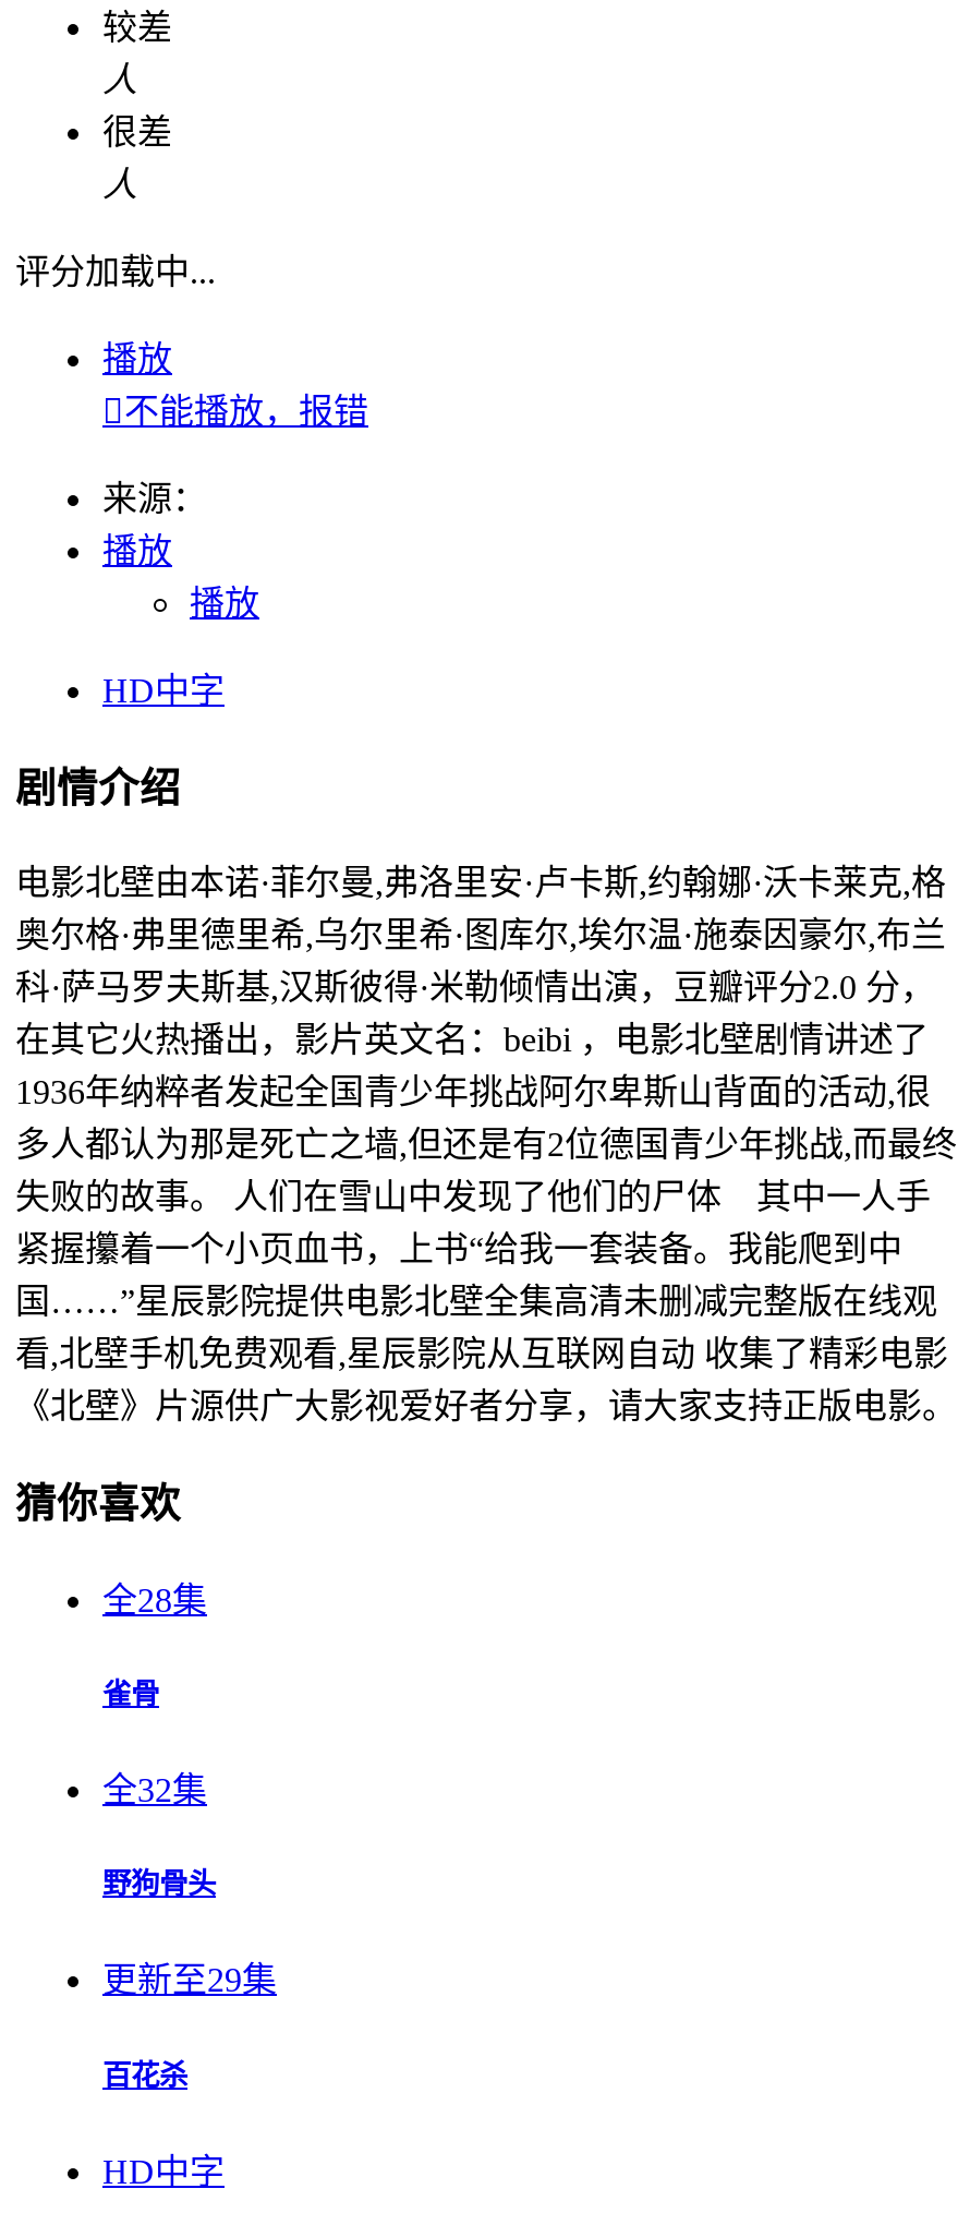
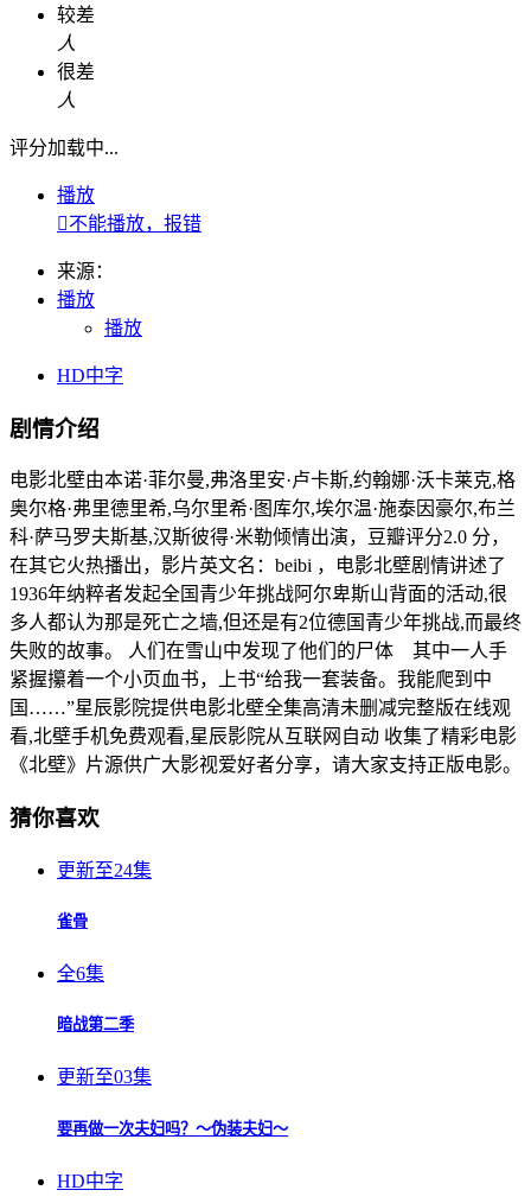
[102,1581,207,1618] 全28集 -> [57,860,152,880] 更新至24集
[102,1771,207,1809] 全32集 -> [57,963,104,984] 全6集
[102,1868,216,1901] 野狗骨头 -> [57,1016,134,1034] 暗战第二季
[102,1962,277,1999] 更新至29集 -> [57,1067,152,1087] 更新至03集
[102,2058,187,2091] 百花杀 -> [57,1119,288,1137] 要再做一次夫妇吗？～伪装夫妇～

